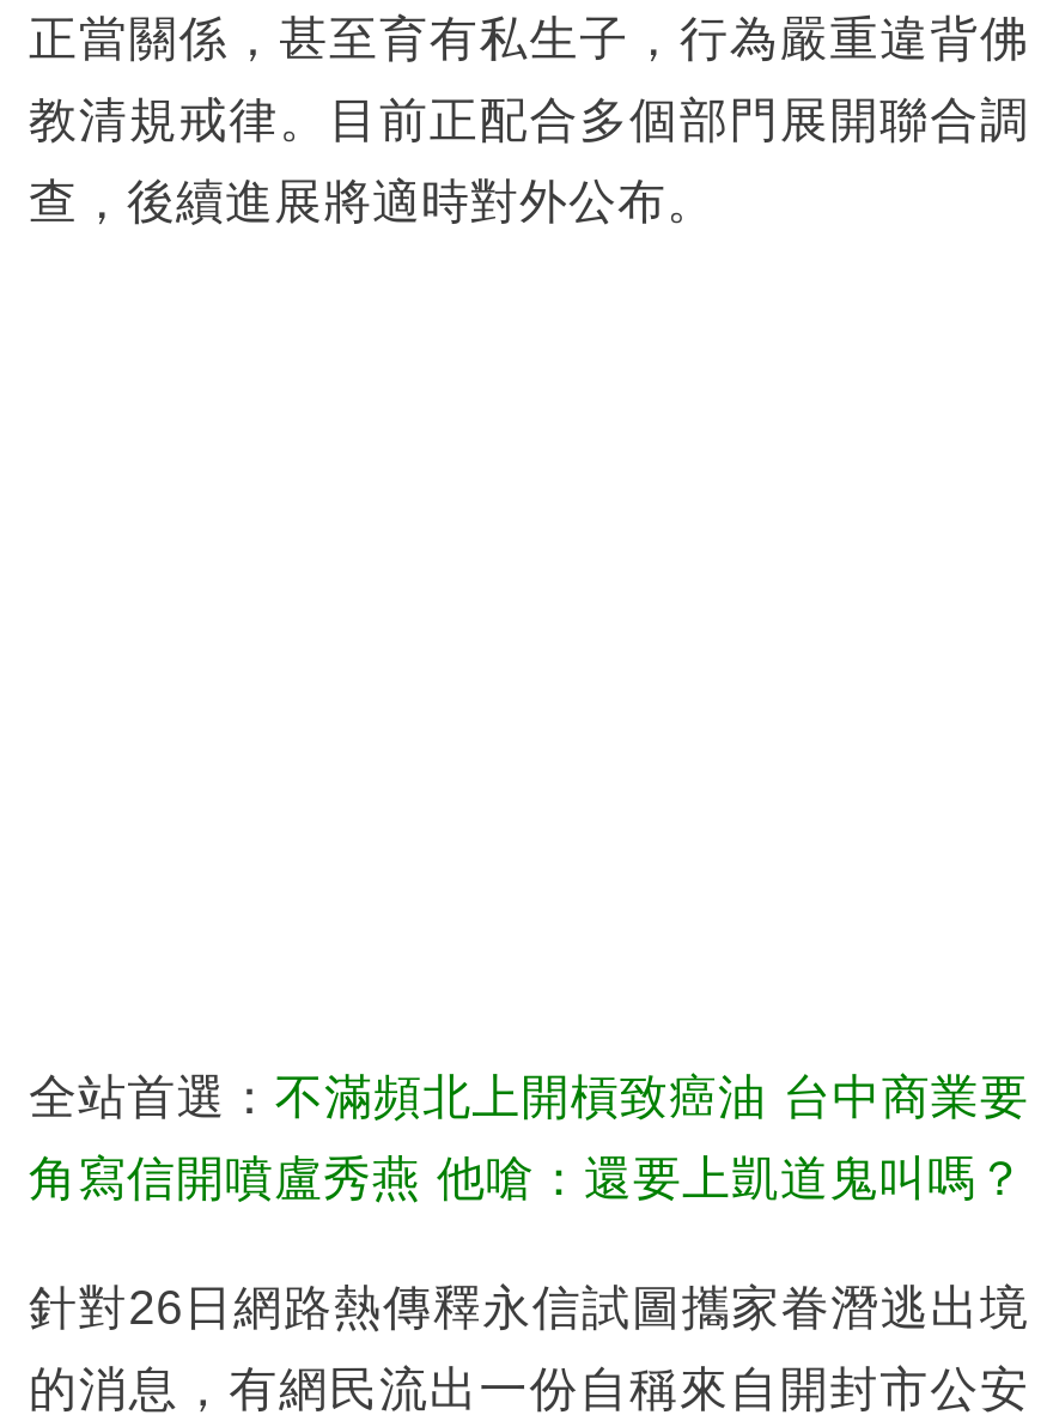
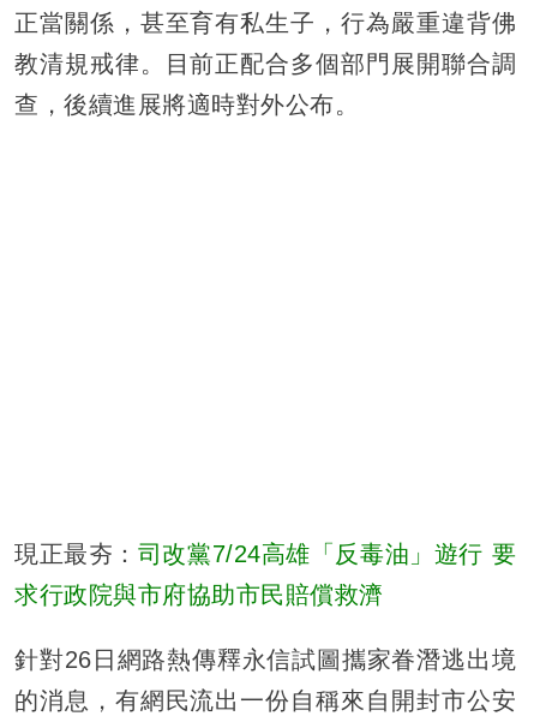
[29,1069,1029,1122] 全站首選：不滿頻北上開槓致癌油 台中商業要 -> [14,540,516,566] 現正最夯：司改黨7/24高雄「反毒油」遊行 要
[29,1150,1025,1203] 角寫信開噴盧秀燕 他嗆：還要上凱道鬼叫嗎？ -> [14,581,383,607] 求行政院與市府協助市民賠償救濟

